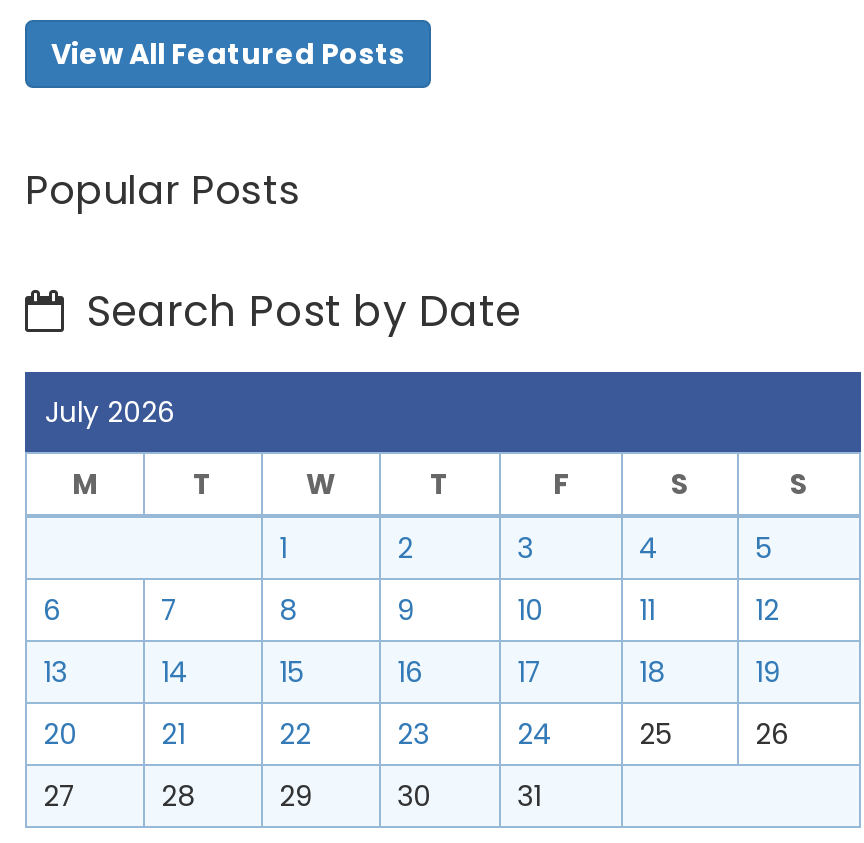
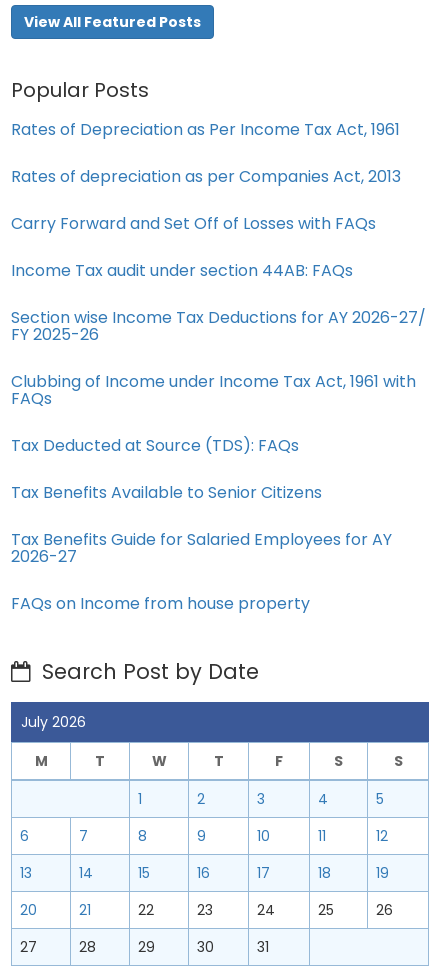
none -> [11,118,426,615] Rates of Depreciation as Per Income Tax Act, 1961 | Rates of depreciation as per Companies Act, 2013 | Carry Forward and Set Off of Losses with FAQs | Income Tax audit under section 44AB: FAQs | Section wise Income Tax Deductions for AY 2026-27/ | FY 2025-26 | Clubbing of Income under Income Tax Act, 1961 with | FAQs | Tax Deducted at Source (TDS): FAQs | Tax Benefits Available to Senior Citizens | Tax Benefits Guide for Salaried Employees for AY | 2026-27 | FAQs on Income from house property

